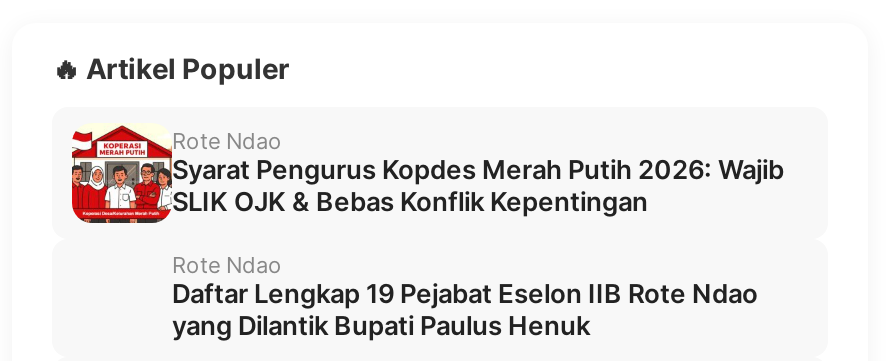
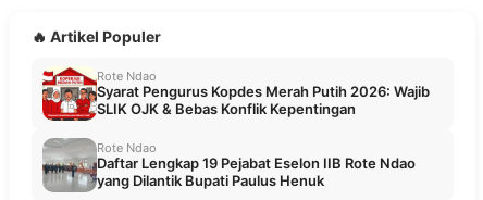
none -> [41,137,94,193] [image]

